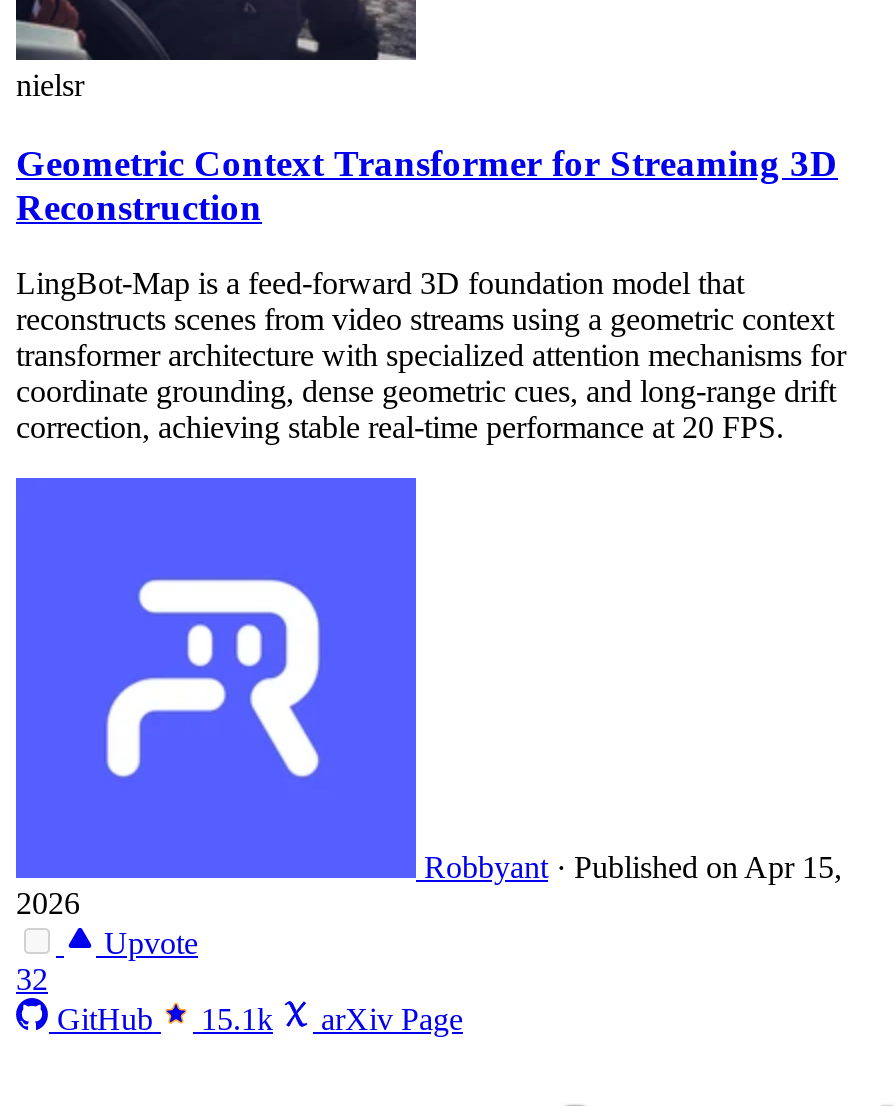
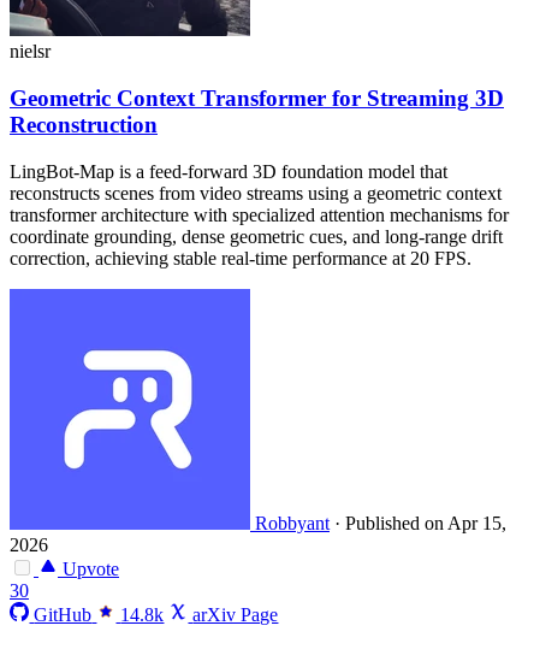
[16,963,48,997] 32 -> [10,580,29,600] 30
[57,1003,463,1037] GitHub 15.1k arXiv Page -> [34,604,278,624] GitHub 14.8k arXiv Page

